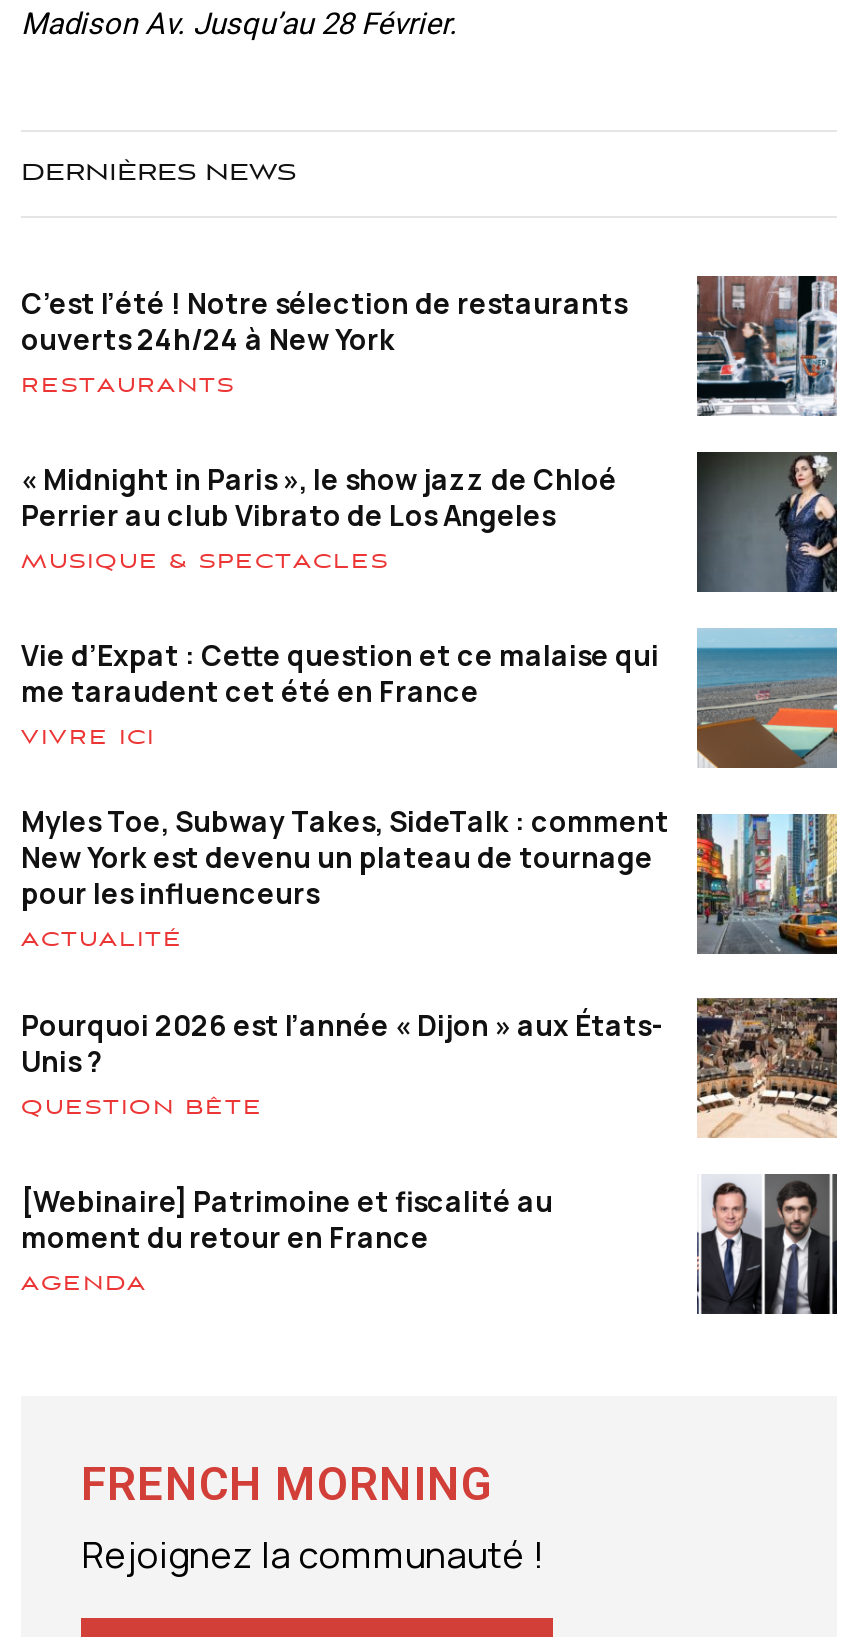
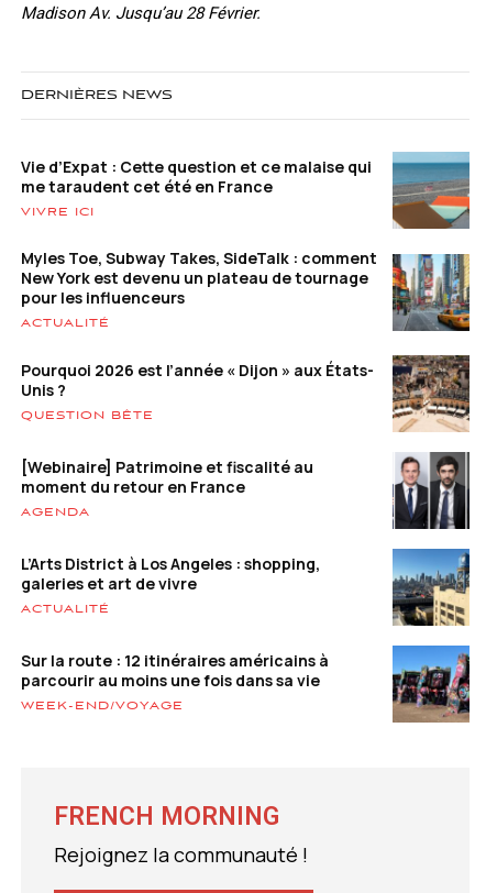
[21,274,839,573] [image] | C’est l’été ! Notre sélection de restaurants | ouverts 24h/24 à New York | RESTAURANTS | « Midnight in Paris », le show jazz de Chloé | Perrier au club Vibrato de Los Angeles | MUSIQUE & SPECTACLES -> none
[695,450,839,594] [image] -> none
moved [21,635,841,1295] -> [21,156,472,519]: [image] | Vie d’Expat : Cette question et ce malaise qui | me taraudent cet été en France | ... | moment du retour en France | AGENDA
none -> [21,553,329,712] L’Arts District à Los Angeles : shopping, | galeries et art de vivre | ACTUALITÉ | Sur la route : 12 itinéraires américains à | parcourir au moins une fois dans sa vie | WEEK-END/VOYAGE
none -> [391,548,471,627] [image]
none -> [391,644,471,724] [image]

